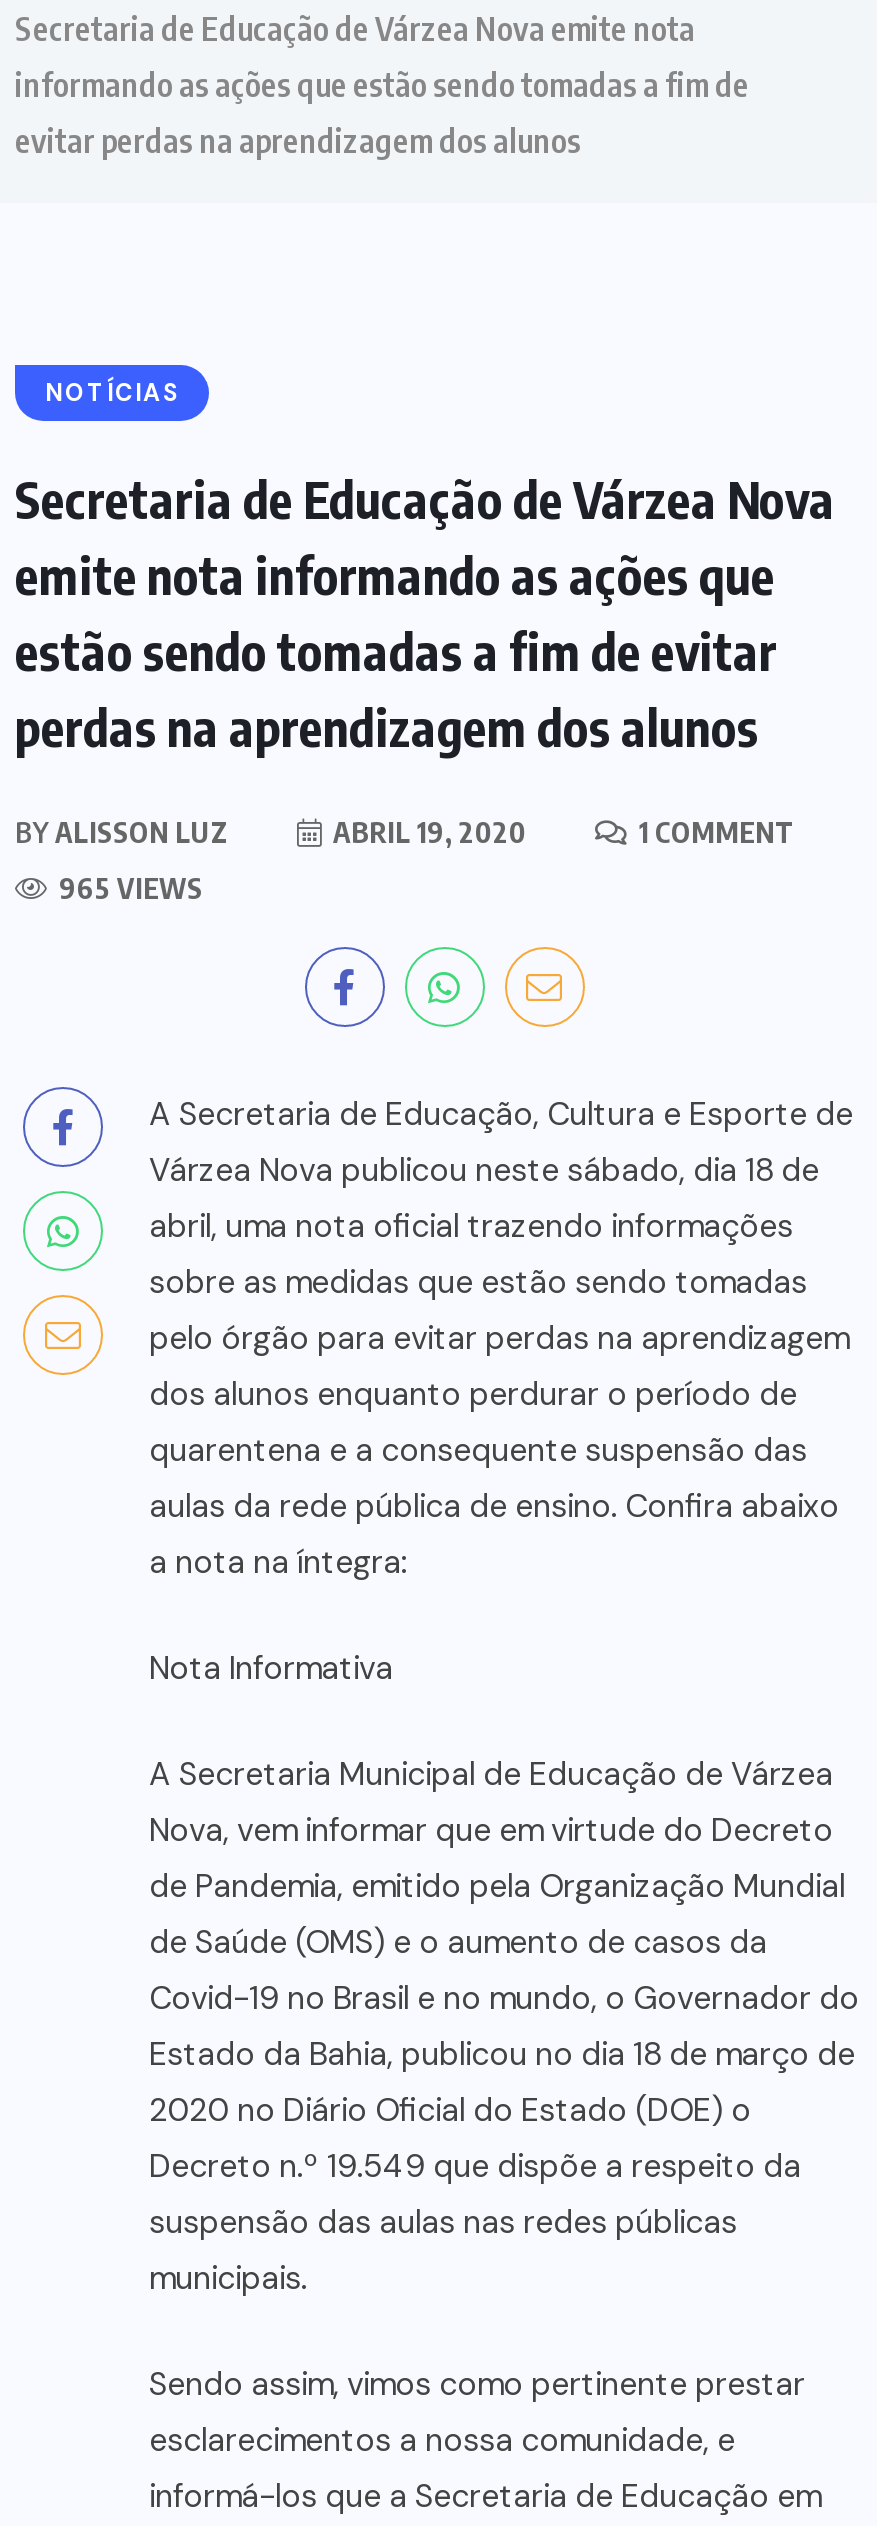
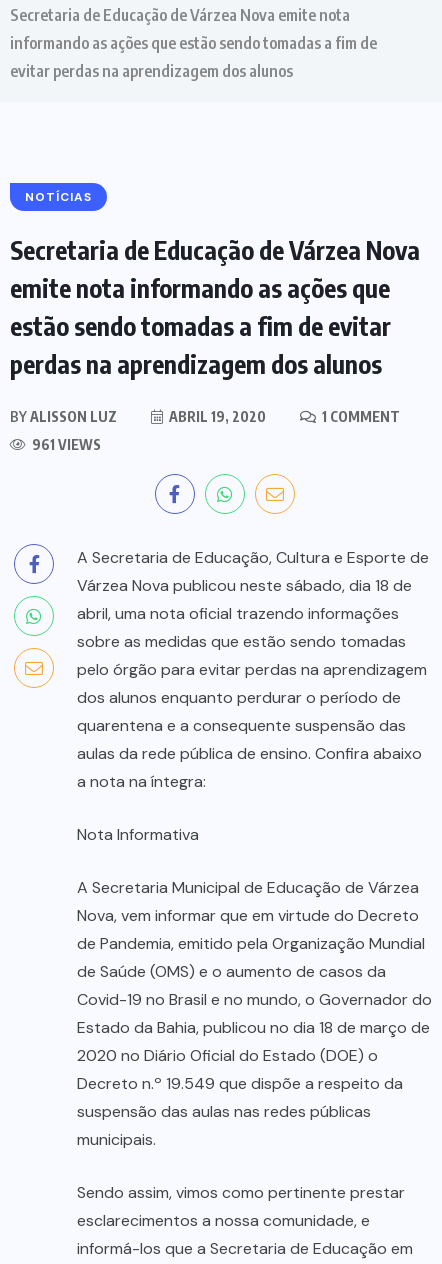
[53,871,203,905] 965 VIEWS -> [29,436,101,453] 961 VIEWS

